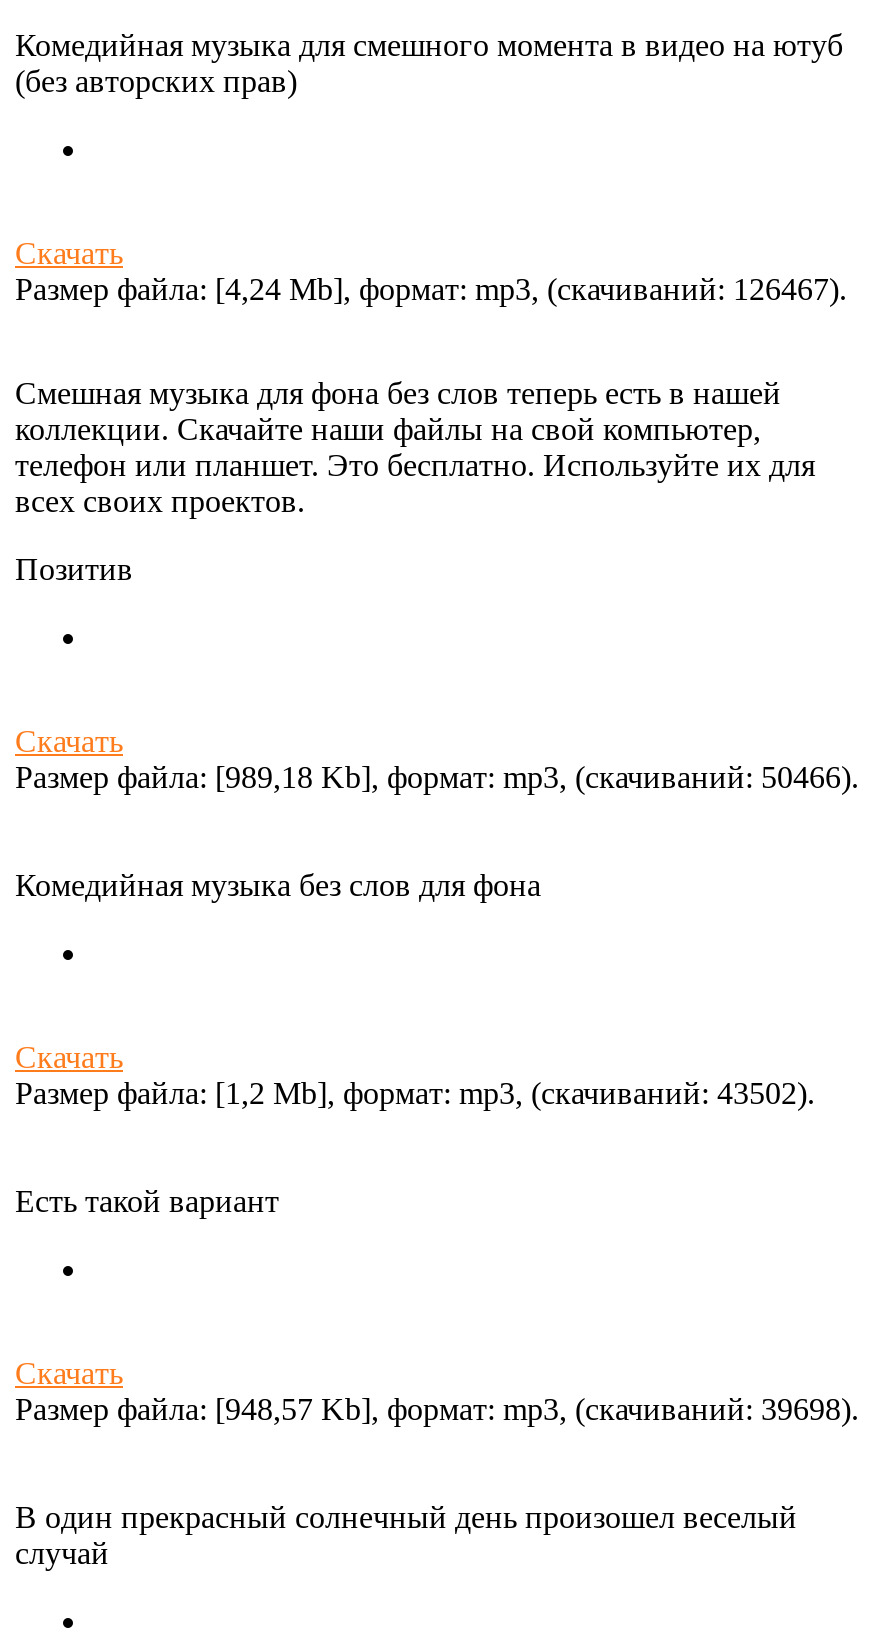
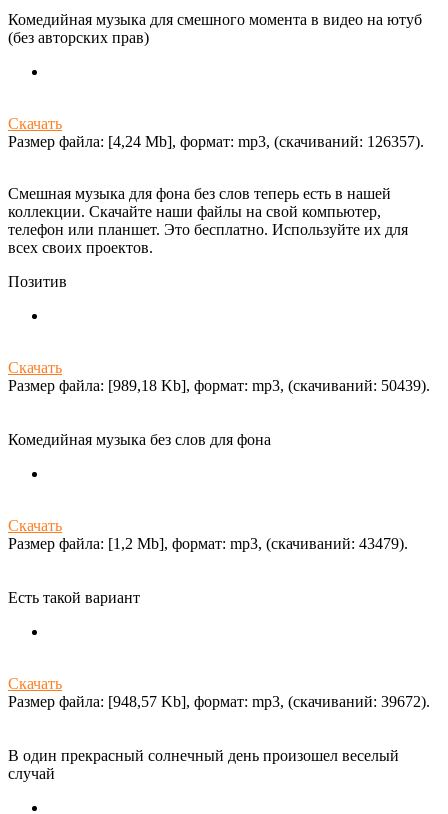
[15,272,847,306] Размер файла: [4,24 Mb], формат: mp3, (cкачиваний: 126467). -> [8,133,424,150] Размер файла: [4,24 Mb], формат: mp3, (cкачиваний: 126357).
[15,760,859,794] Размер файла: [989,18 Kb], формат: mp3, (cкачиваний: 50466). -> [8,377,430,394] Размер файла: [989,18 Kb], формат: mp3, (cкачиваний: 50439).
[15,1076,815,1110] Размер файла: [1,2 Mb], формат: mp3, (cкачиваний: 43502). -> [8,535,408,552] Размер файла: [1,2 Mb], формат: mp3, (cкачиваний: 43479).
[15,1392,859,1426] Размер файла: [948,57 Kb], формат: mp3, (cкачиваний: 39698). -> [8,693,430,710] Размер файла: [948,57 Kb], формат: mp3, (cкачиваний: 39672).

